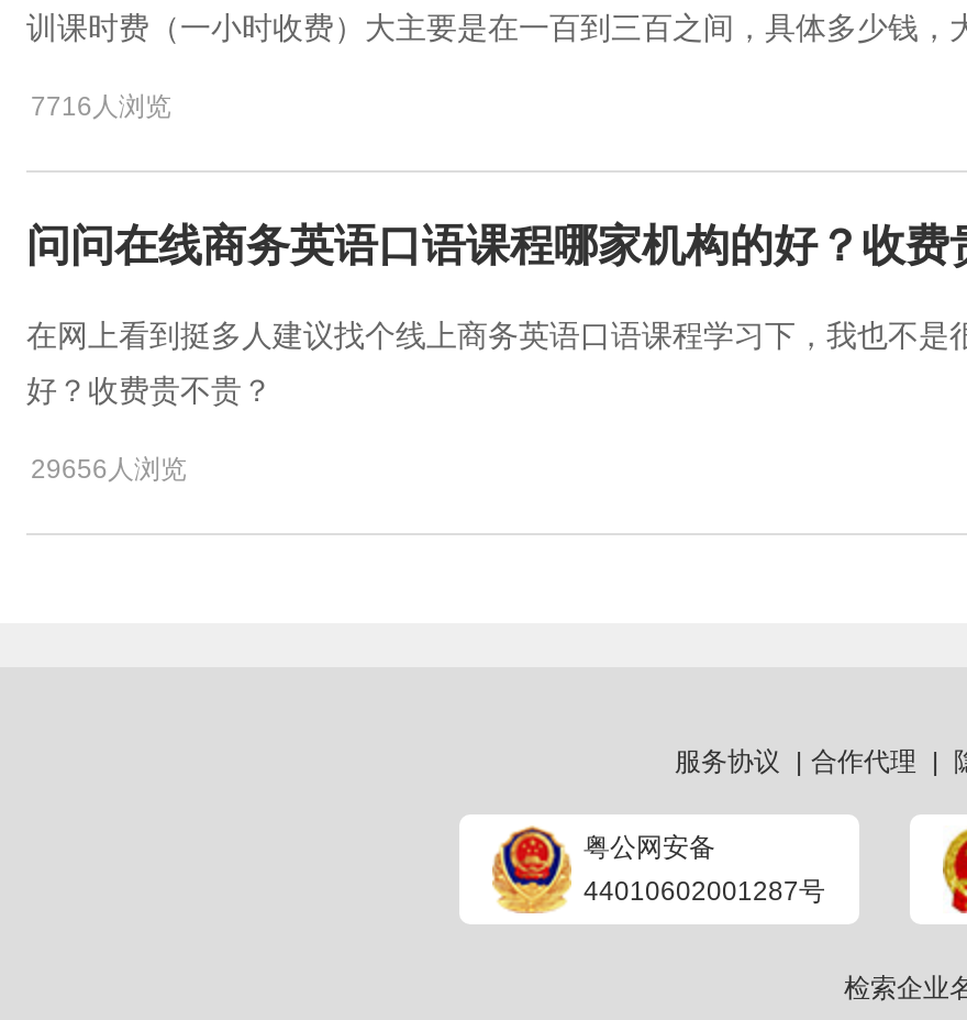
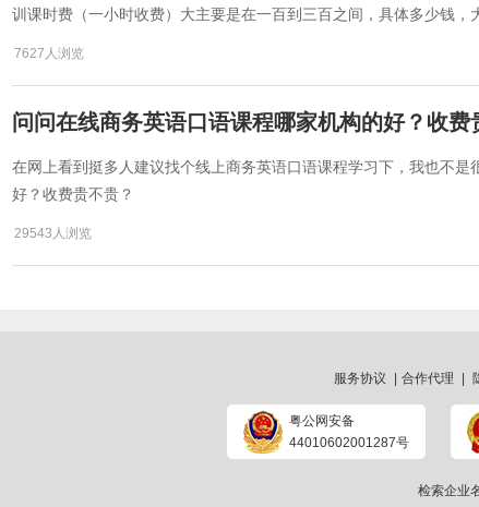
[31,91,171,122] 7716人浏览 -> [14,46,84,61] 7627人浏览
[31,454,187,485] 29656人浏览 -> [14,226,92,241] 29543人浏览

